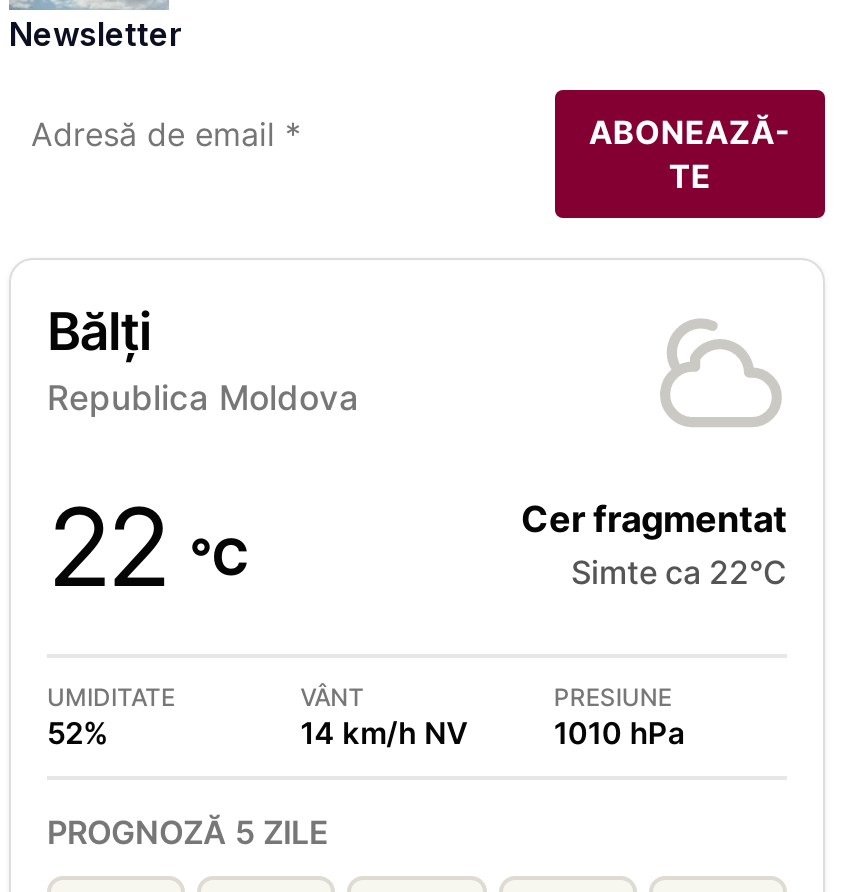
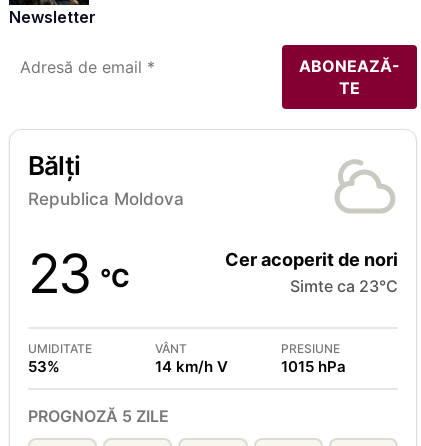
[47,482,787,612] 22 °C | Cer fragmentat | Simte ca 22°C -> [28,241,398,306] 23 °C | Cer acoperit de nori | Simte ca 23°C
[47,714,109,752] 52% -> [28,357,60,376] 53%
[300,714,468,752] 14 km/h NV -> [155,357,228,376] 14 km/h V
[554,714,686,752] 1010 hPa -> [281,357,346,376] 1015 hPa

